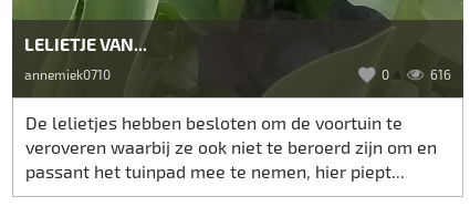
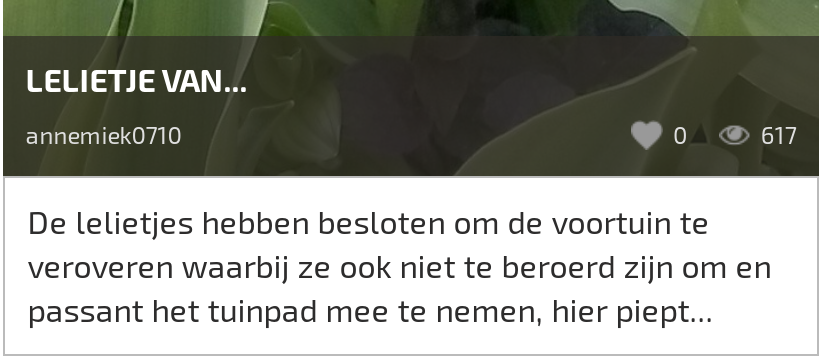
[430,66,451,82] 616 -> [761,119,797,147] 617

